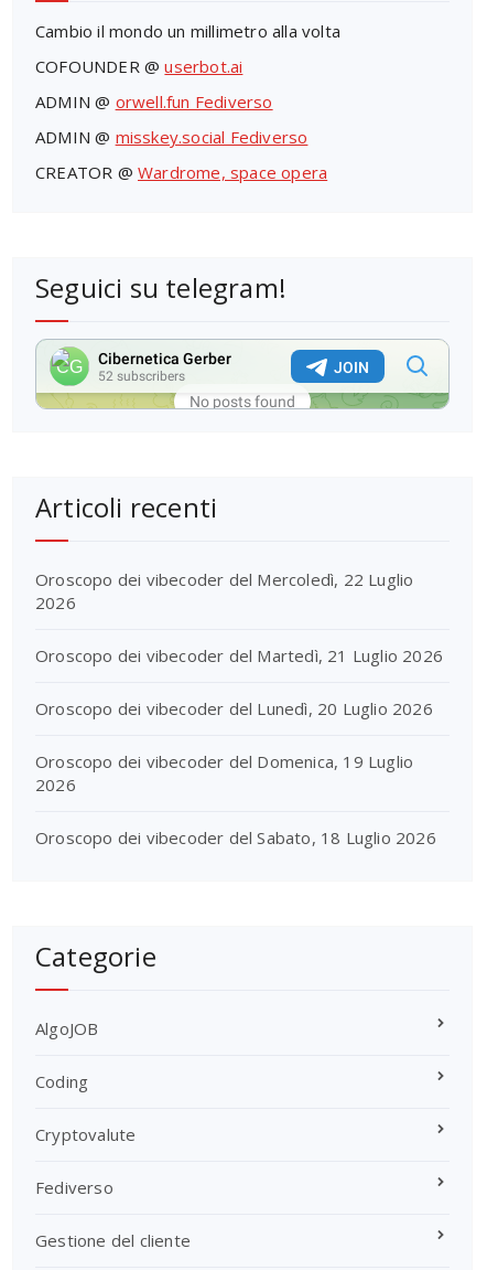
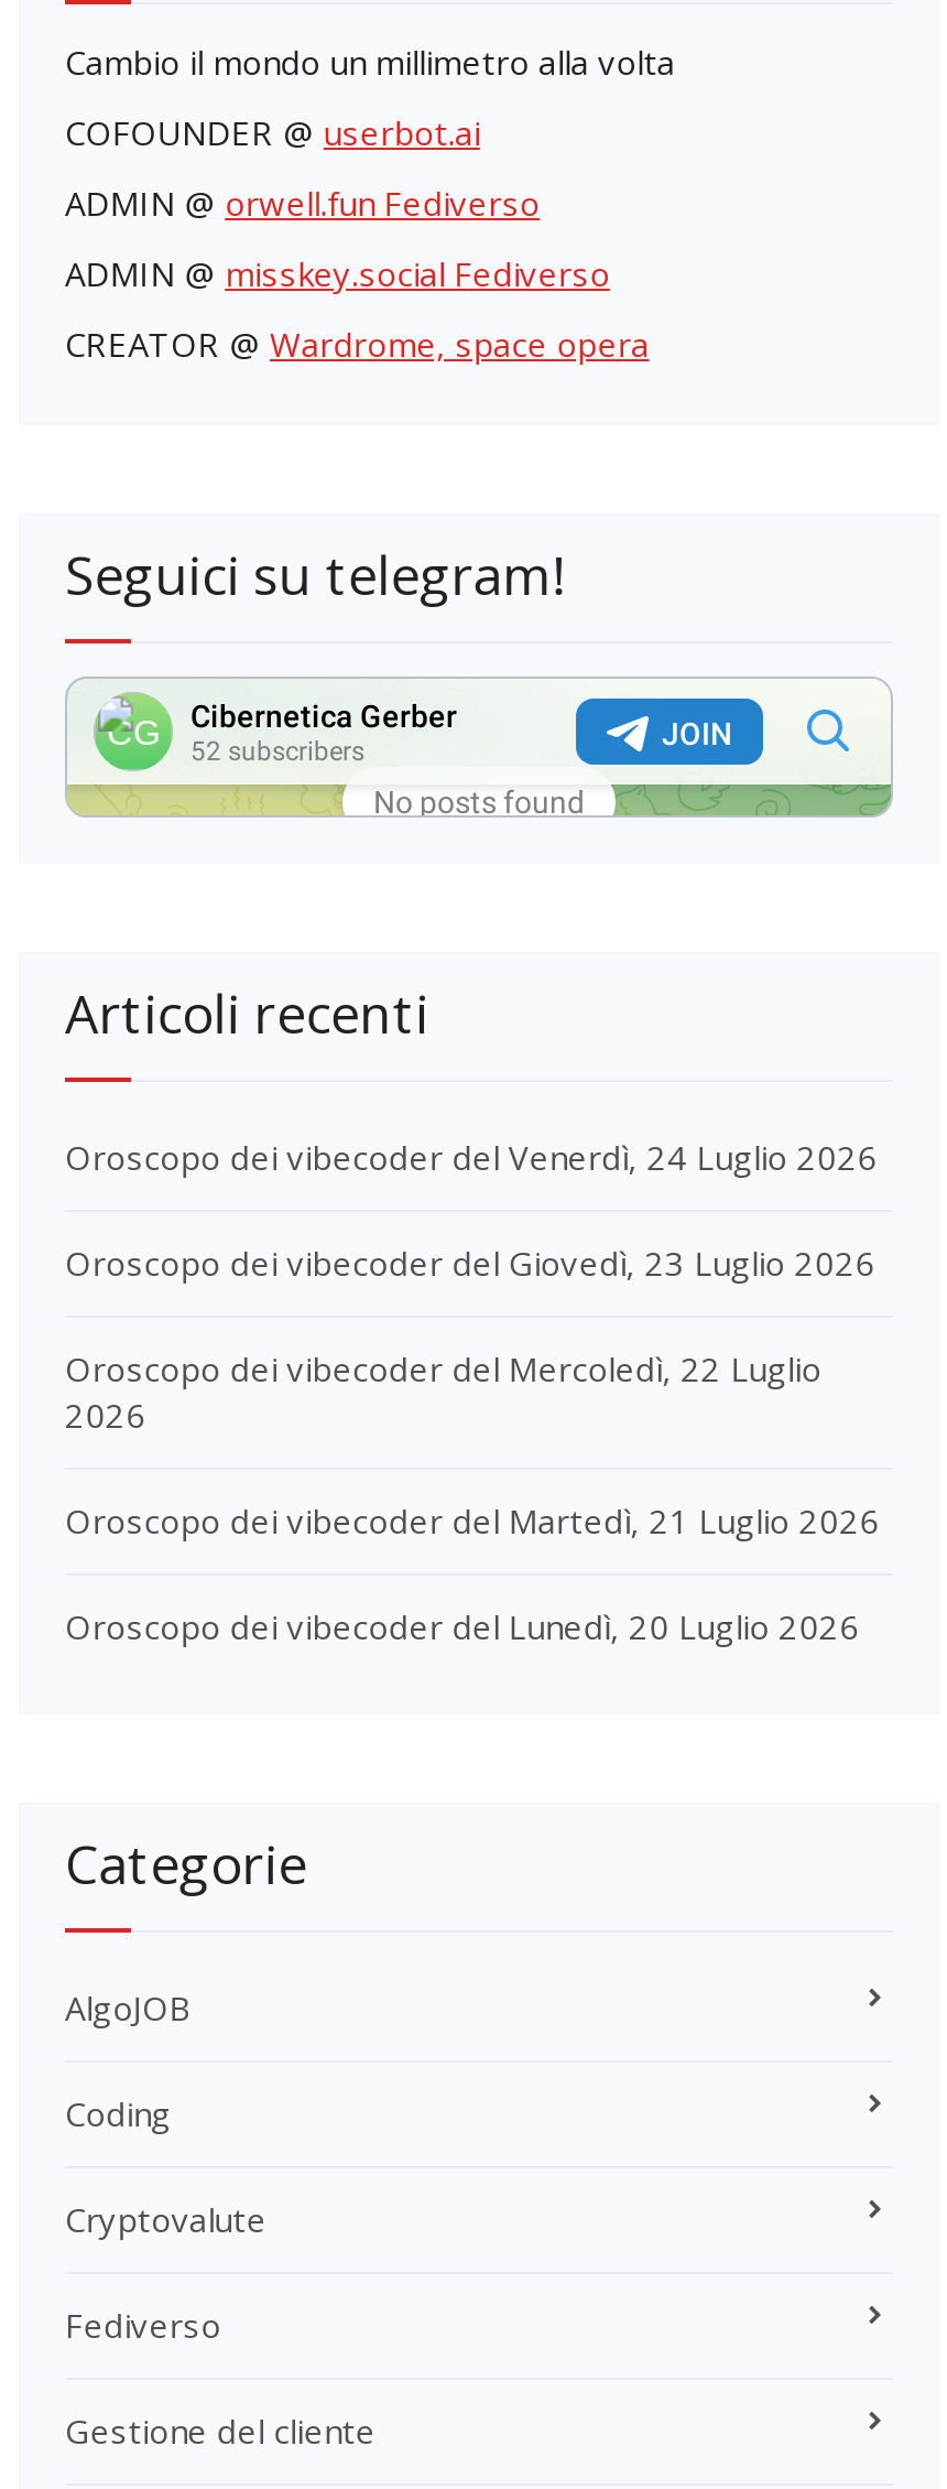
none -> [65,1136,878,1286] Oroscopo dei vibecoder del Venerdì, 24 Luglio 2026 | Oroscopo dei vibecoder del Giovedì, 23 Luglio 2026
moved [35,569,443,720] -> [65,1347,880,1649]: Oroscopo dei vibecoder del Mercoledì, 22 Luglio | 2026 | Oroscopo dei vibecoder del Martedì, 21 Luglio 2026 | Oroscopo dei vibecoder del Lunedì, 20 Luglio 2026
[35,751,436,849] Oroscopo dei vibecoder del Domenica, 19 Luglio | 2026 | Oroscopo dei vibecoder del Sabato, 18 Luglio 2026 -> none

